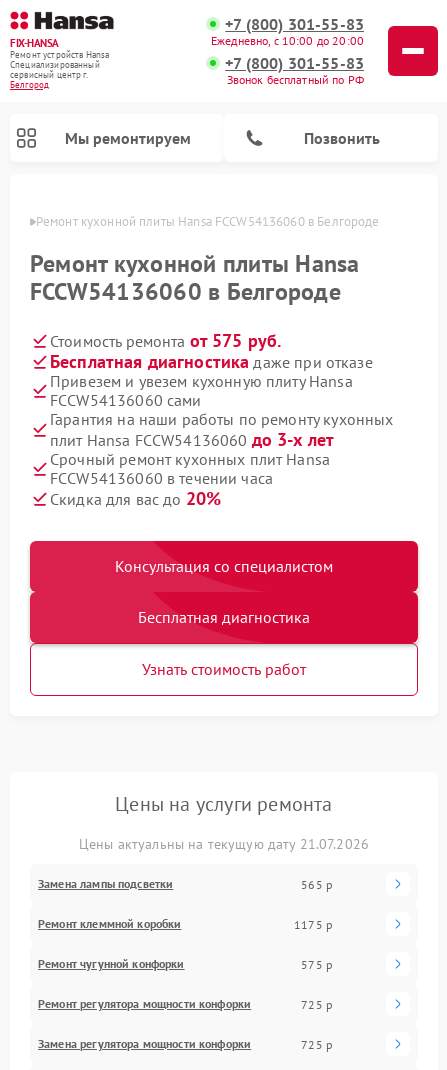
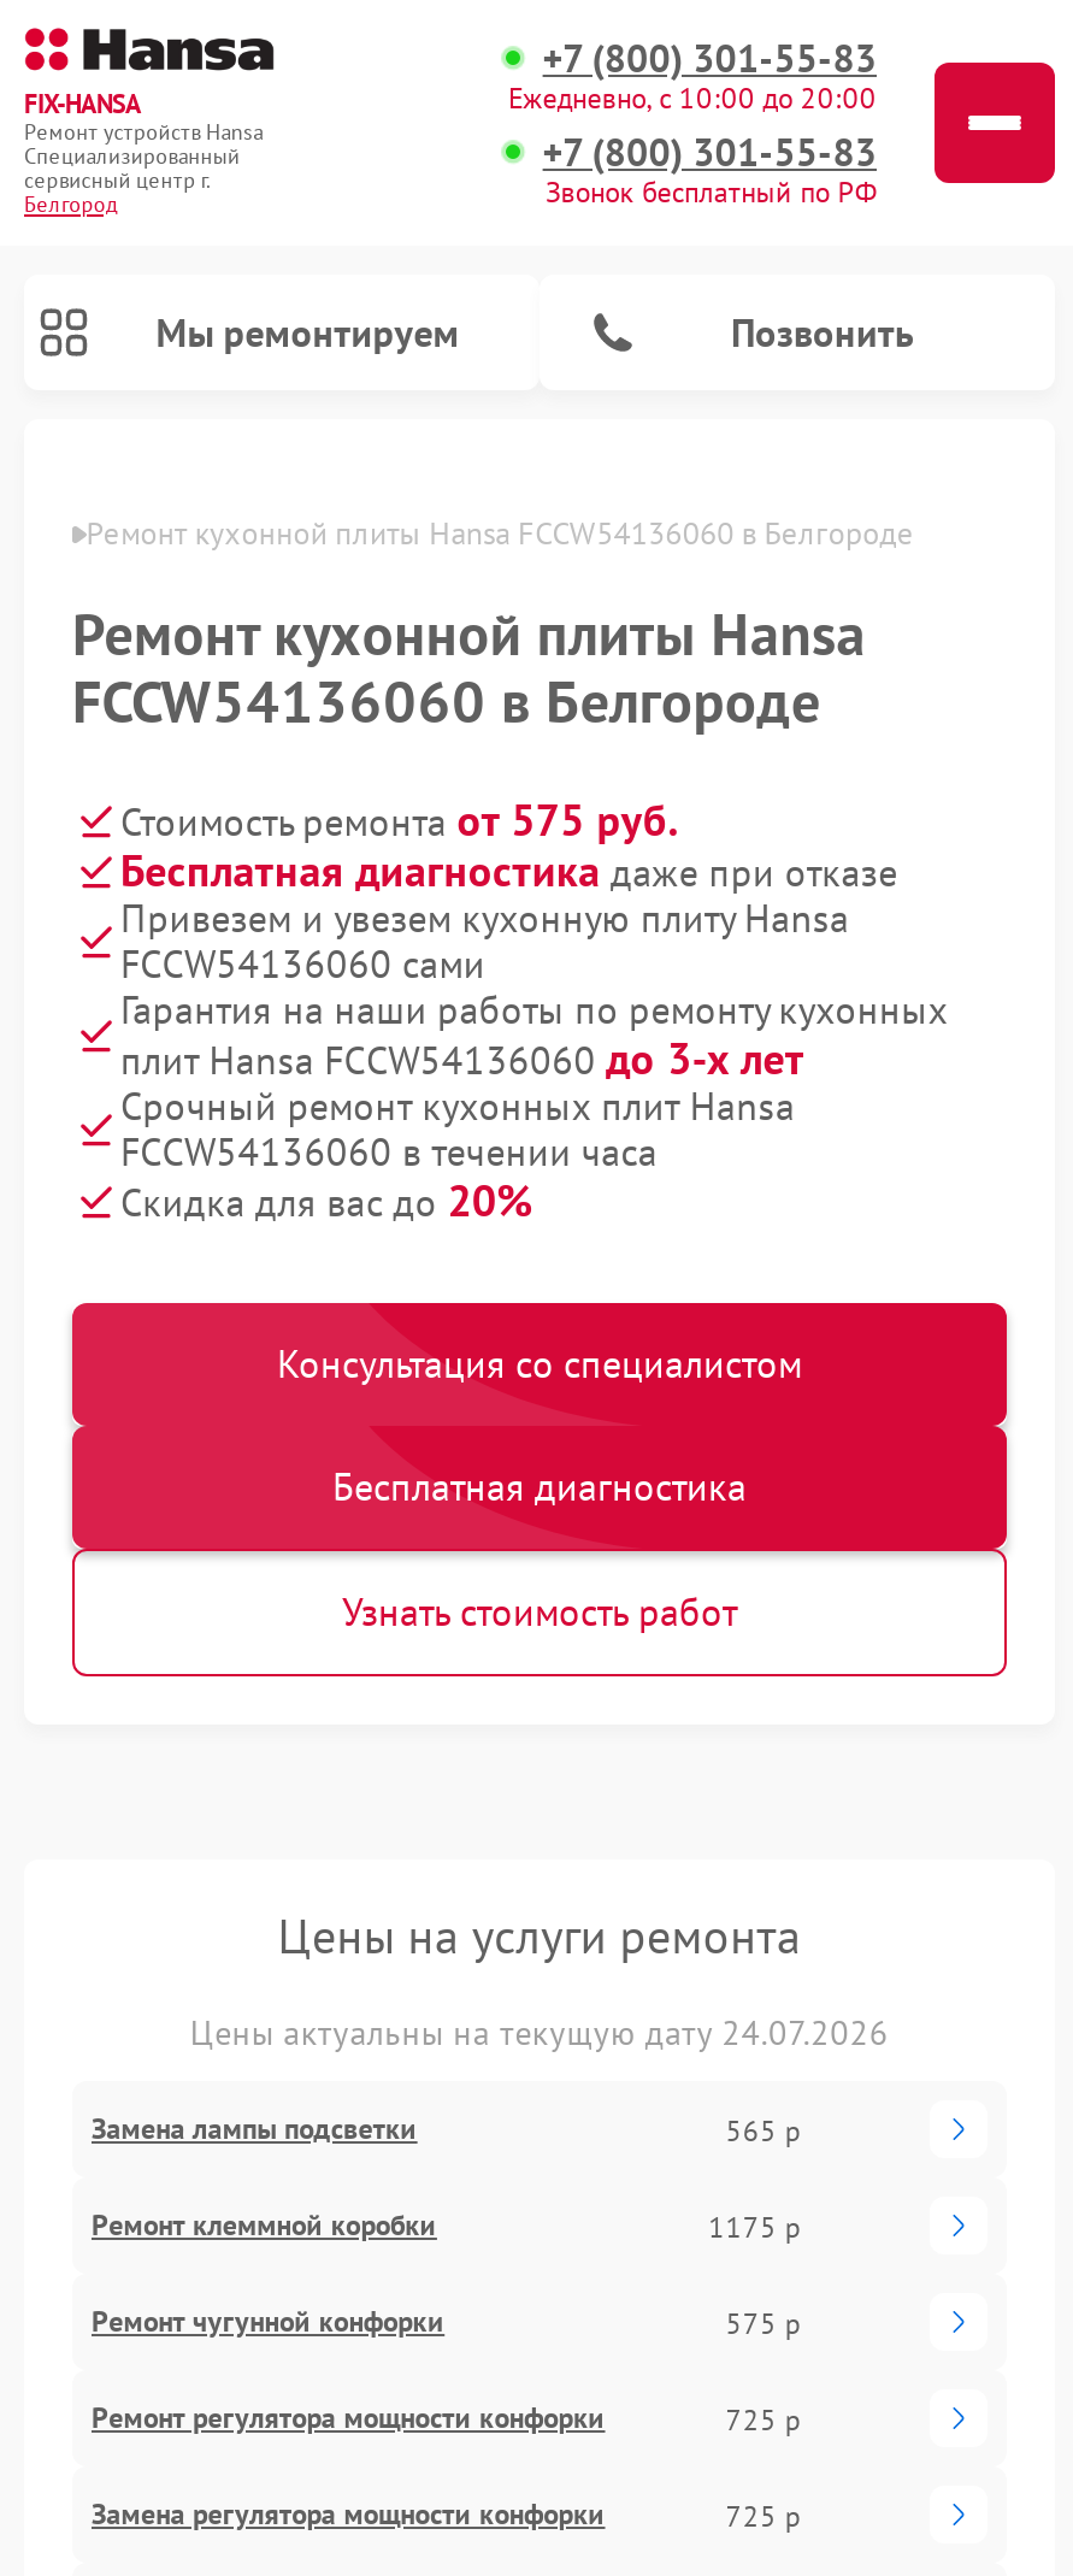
[79,835,369,853] Цены актуальны на текущую дату 21.07.2026 -> [190,2012,889,2056] Цены актуальны на текущую дату 24.07.2026

